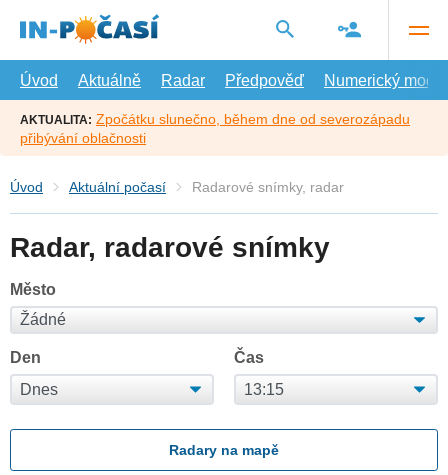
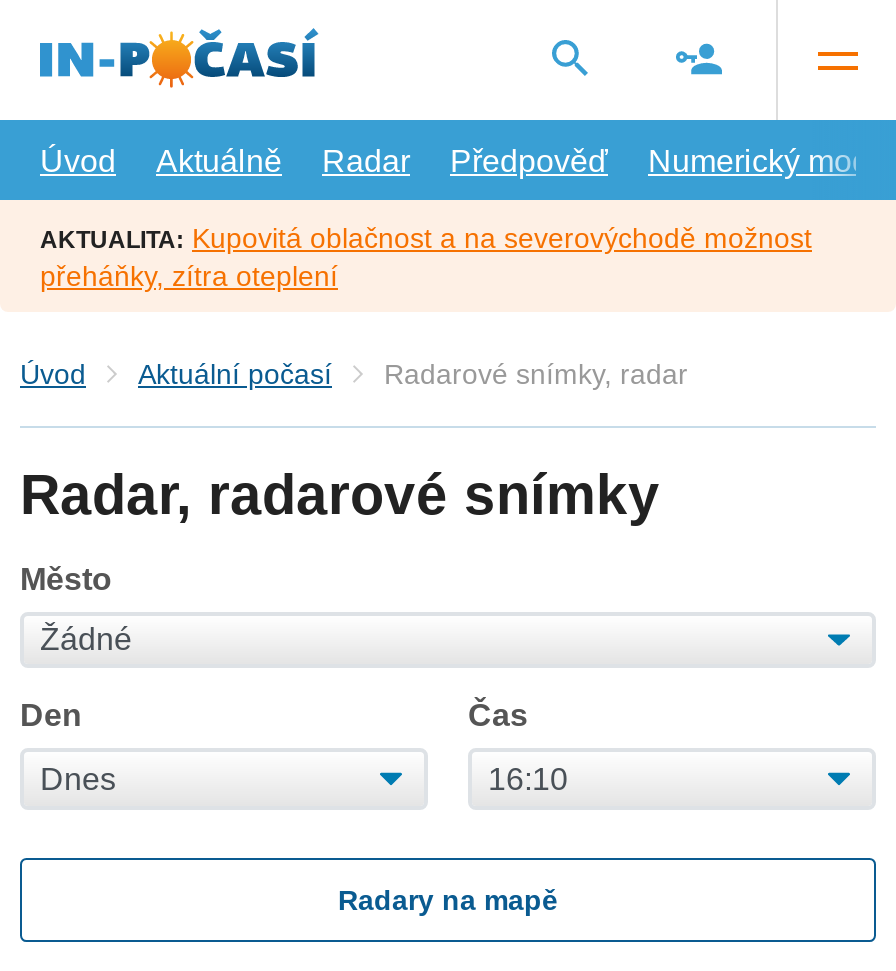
[20,111,410,146] AKTUALITA: Zpočátku slunečno, během dne od severozápadu | přibývání oblačnosti -> [40,221,812,291] AKTUALITA: Kupovitá oblačnost a na severovýchodě možnost | přeháňky, zítra oteplení

